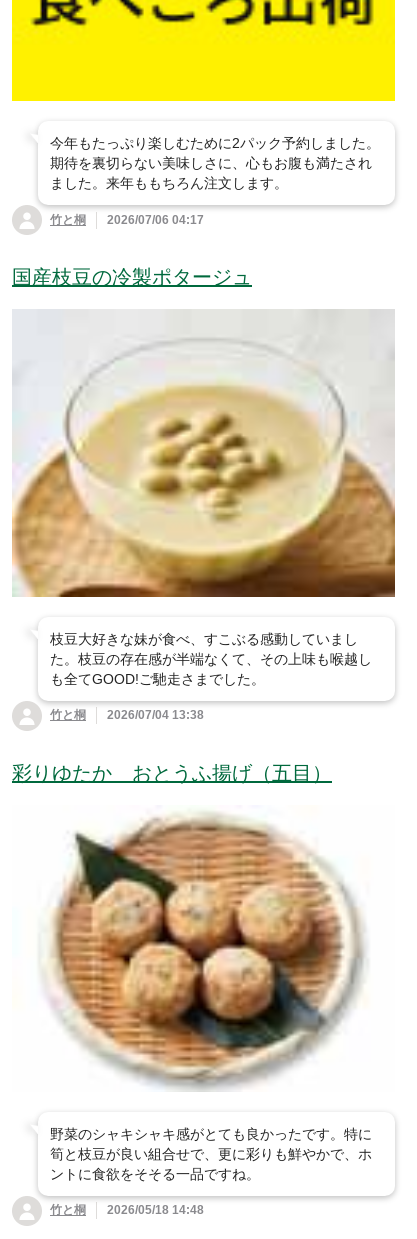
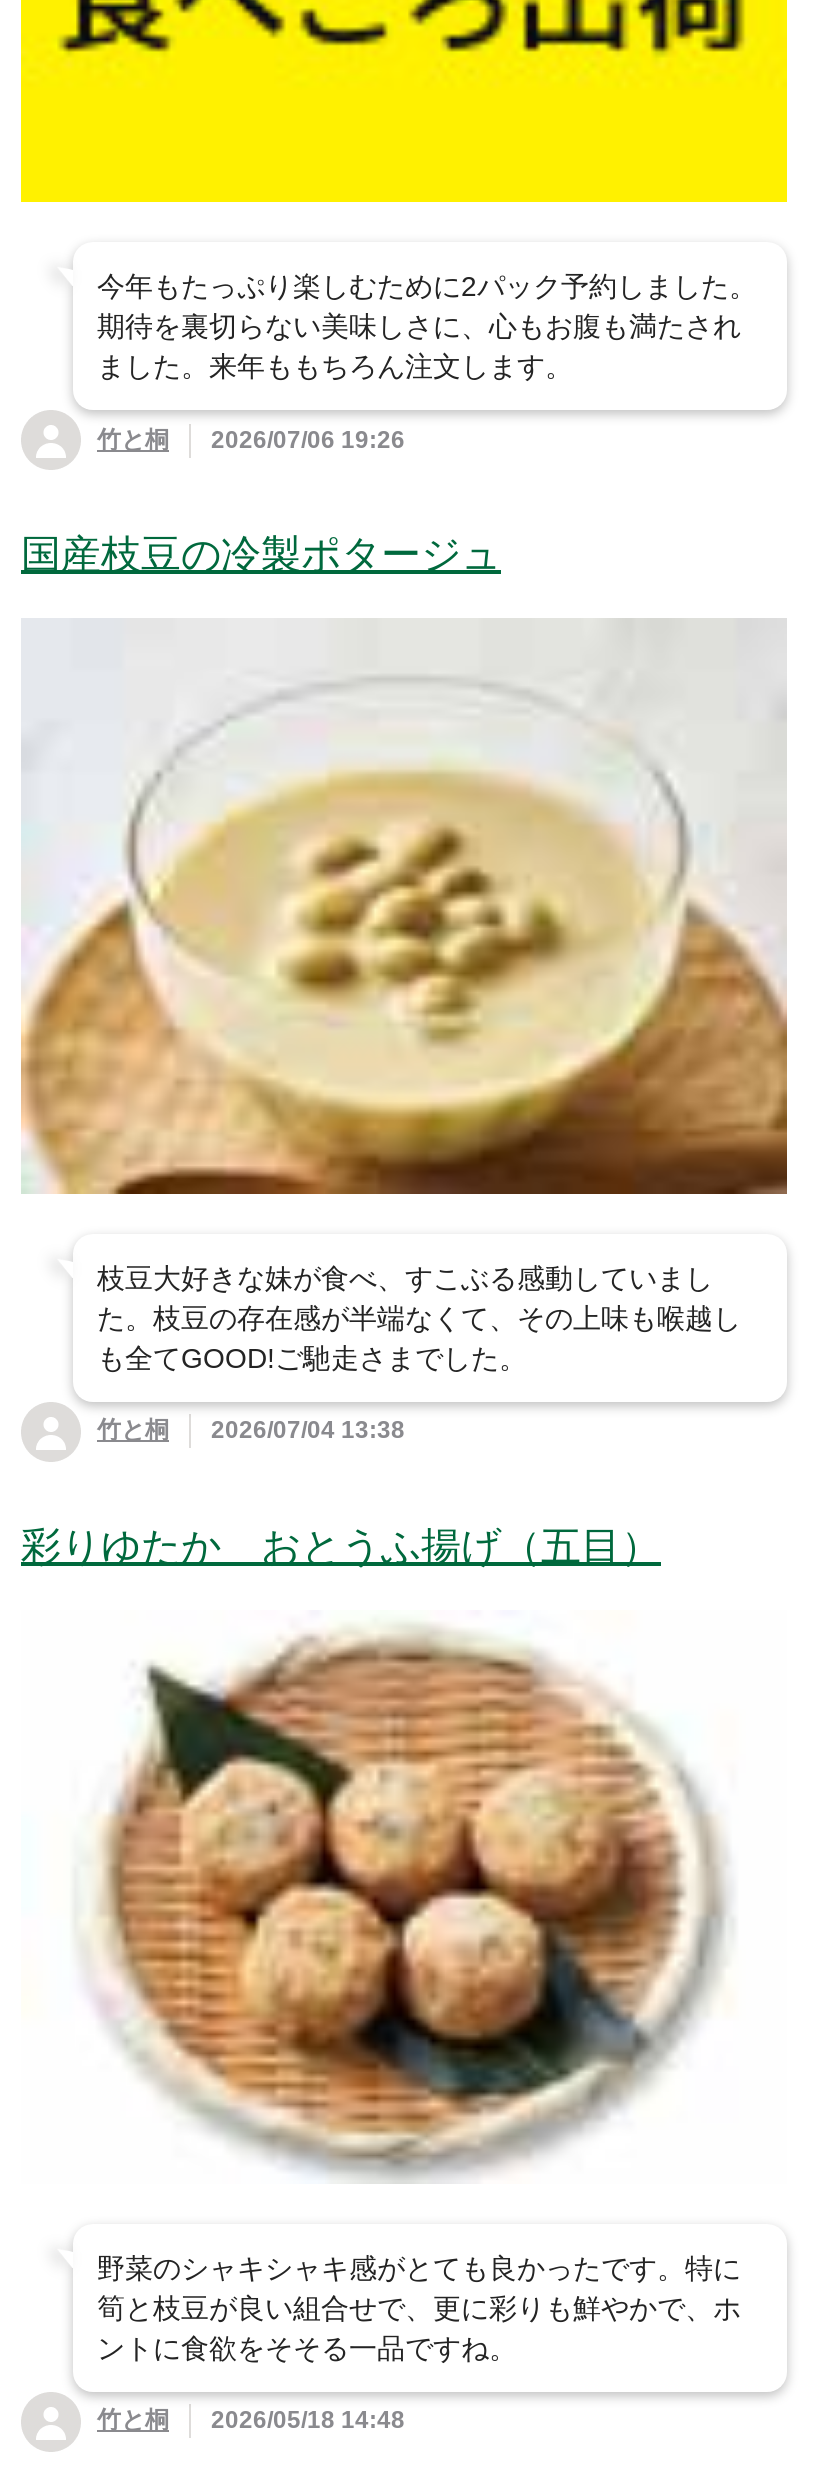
[50,213,204,227] 竹と桐 2026/07/06 04:17 -> [97,426,405,454] 竹と桐 2026/07/06 19:26

